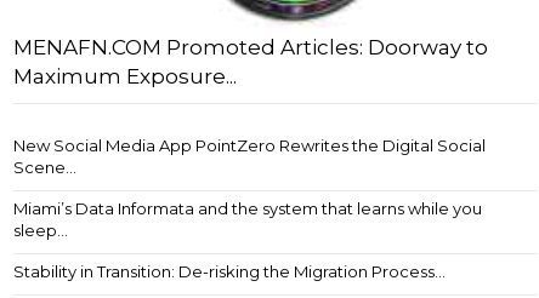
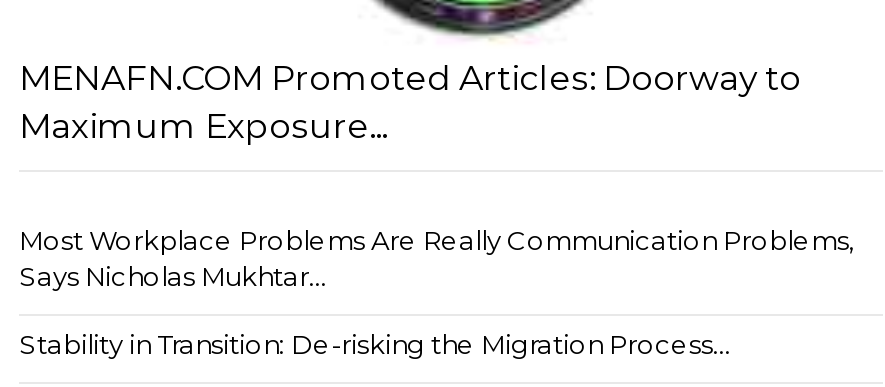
[13,136,486,240] New Social Media App PointZero Rewrites the Digital Social | Scene... | Miami’s Data Informata and the system that learns while you | sleep... -> [19,224,855,292] Most Workplace Problems Are Really Communication Problems, | Says Nicholas Mukhtar...

